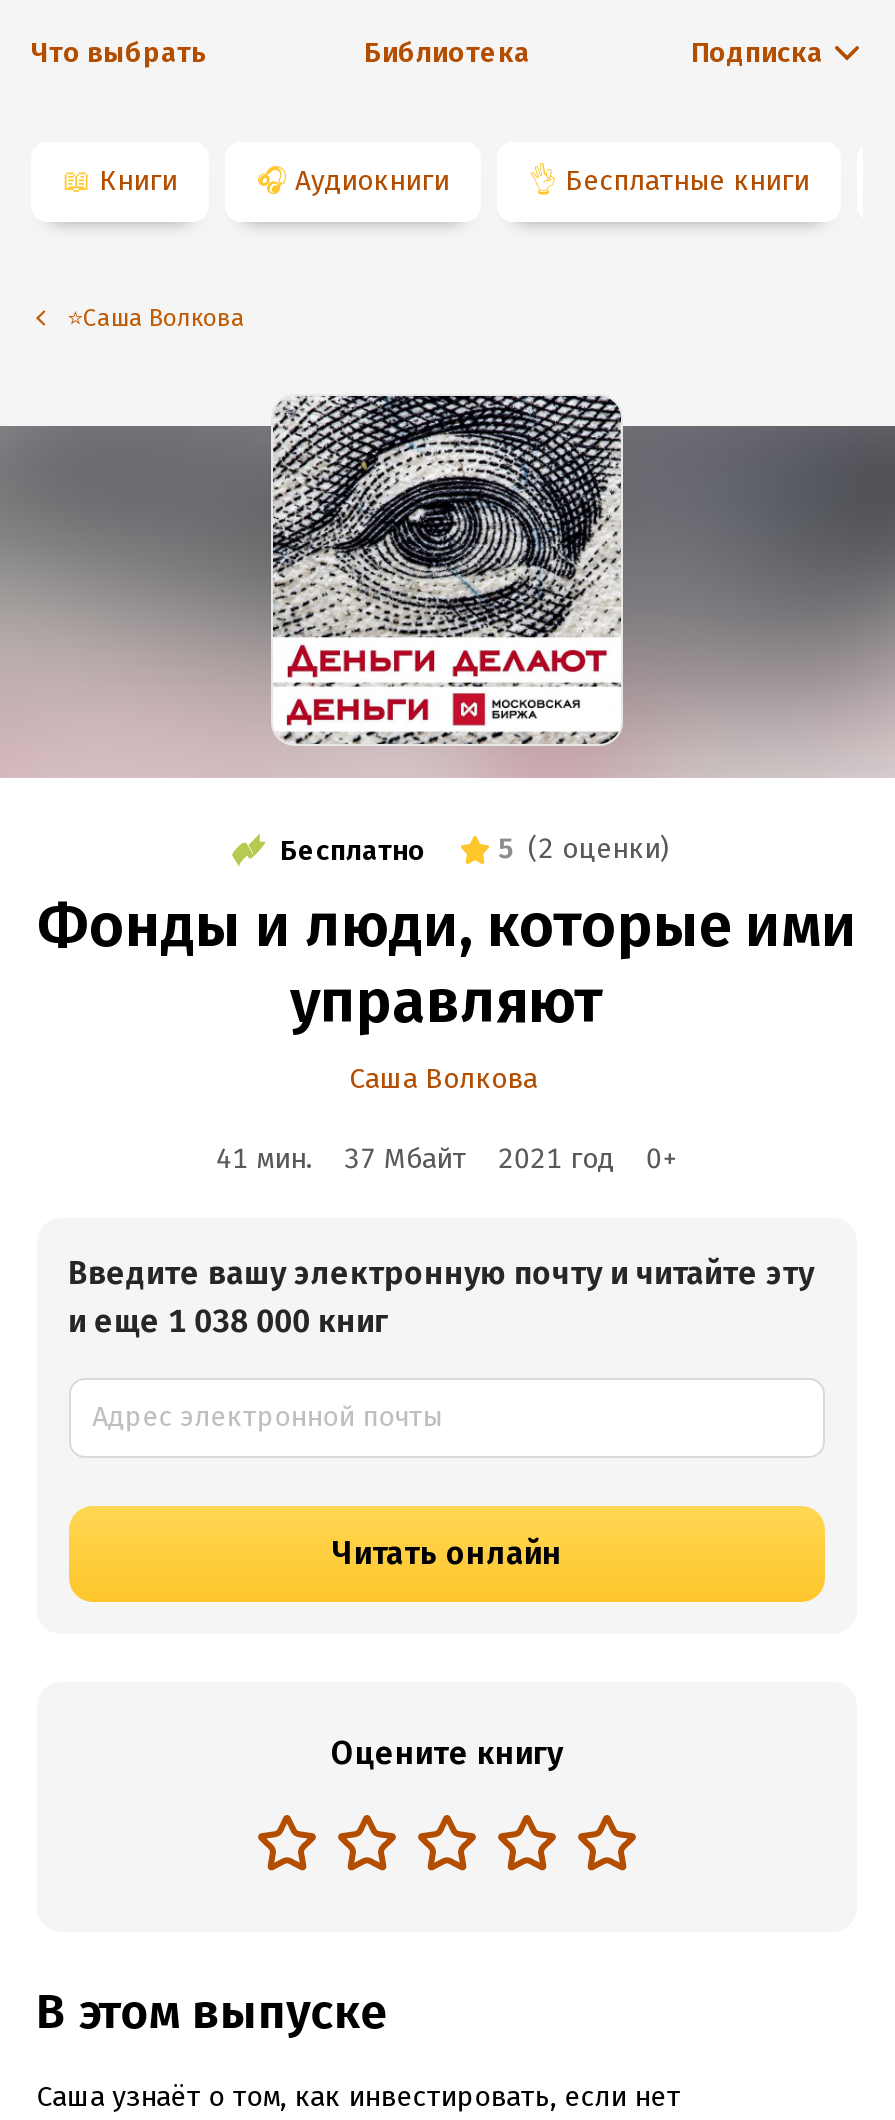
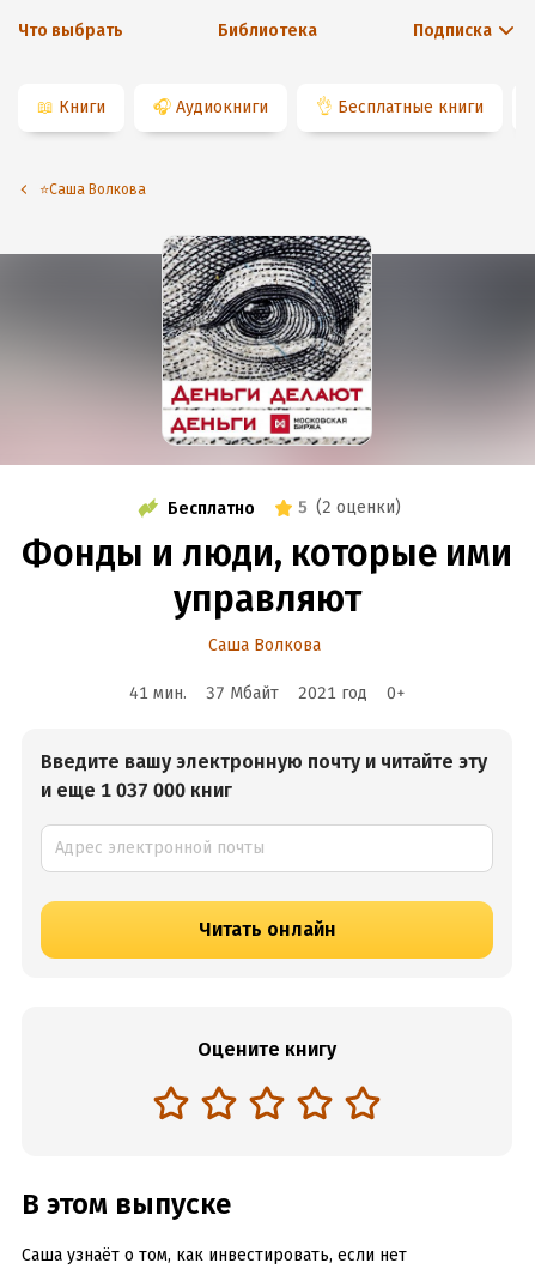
[68,1302,388,1340] и еще 1 038 000 книг -> [40,779,232,802] и еще 1 037 000 книг

